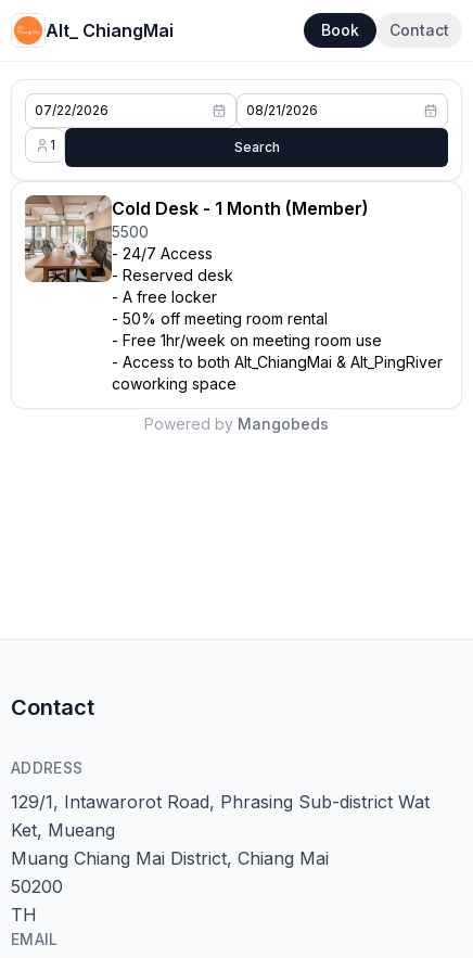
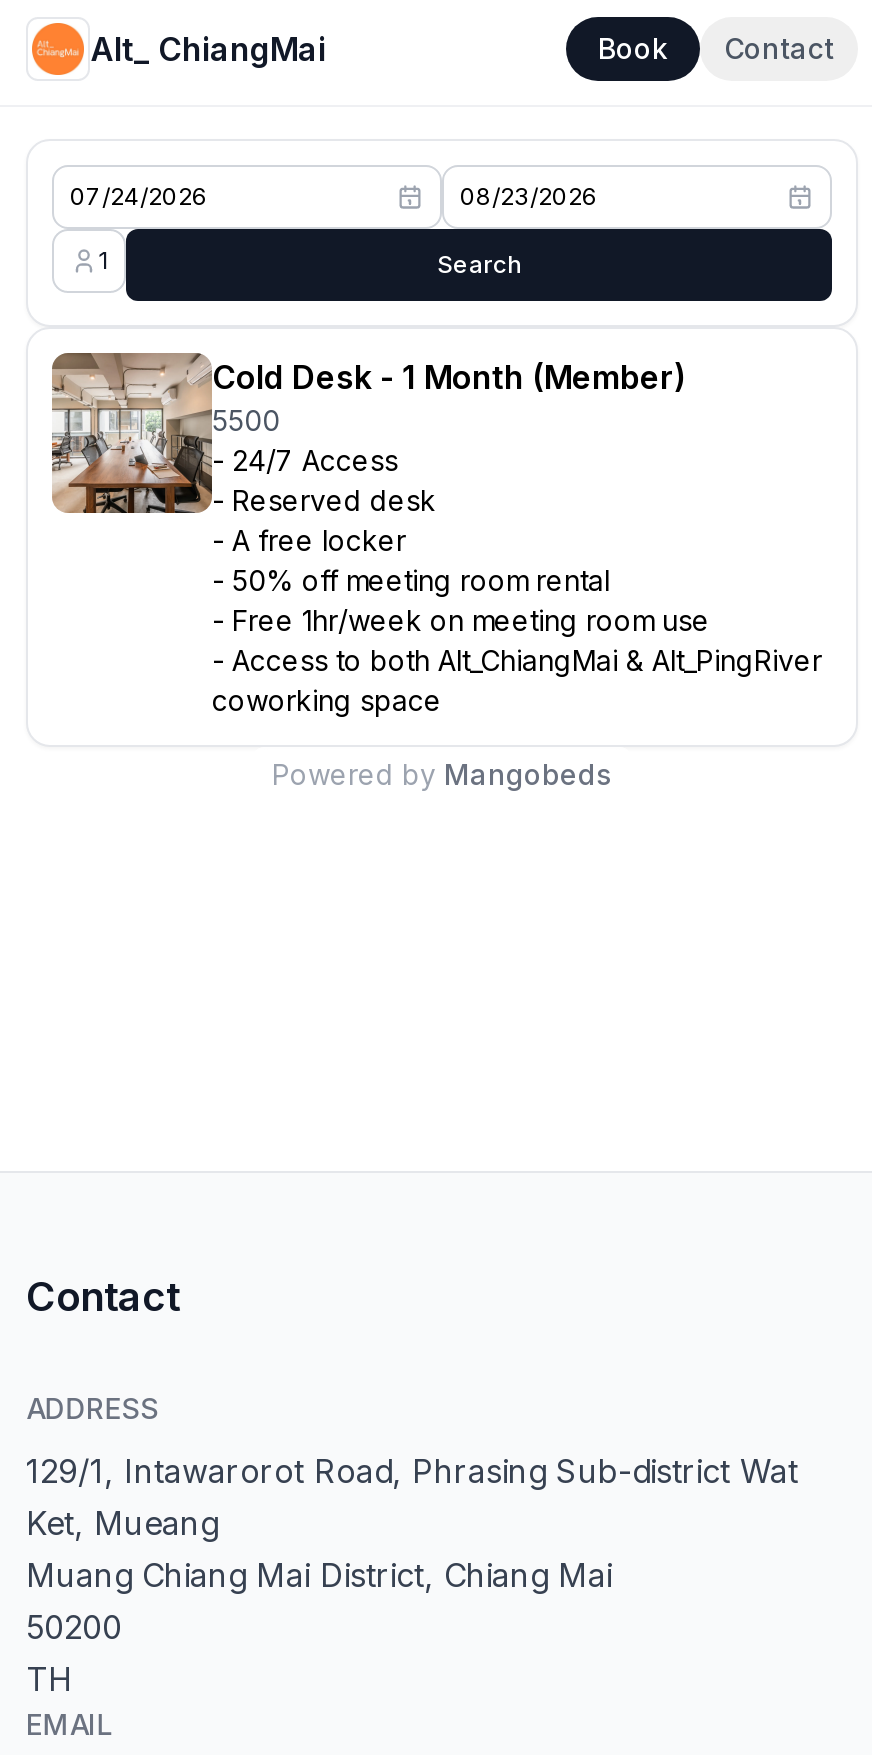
[35,102,108,118] 07/22/2026 -> [70,181,208,211] 07/24/2026
[246,102,318,118] 08/21/2026 -> [460,181,598,211] 08/23/2026

